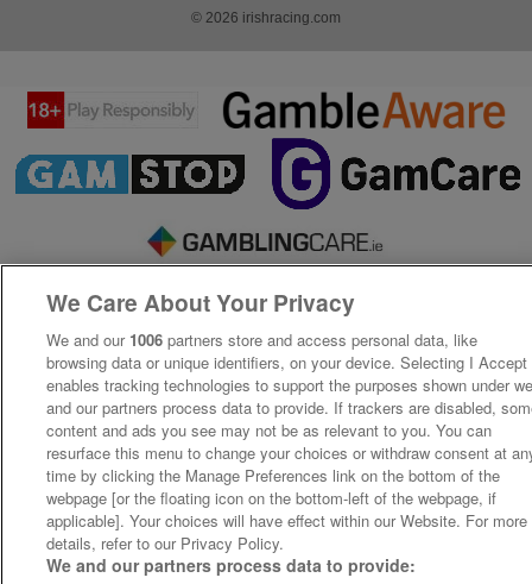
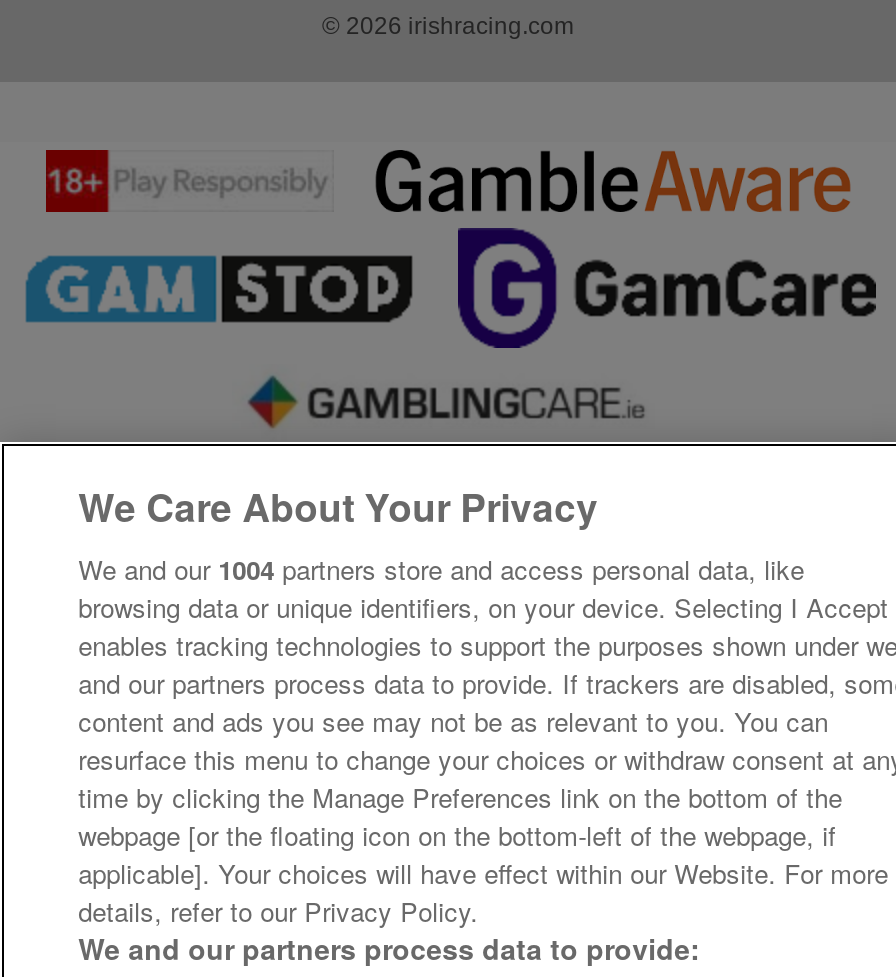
[47,328,478,351] We and our 1006 partners store and access personal data, like -> [78,550,804,588] We and our 1004 partners store and access personal data, like

